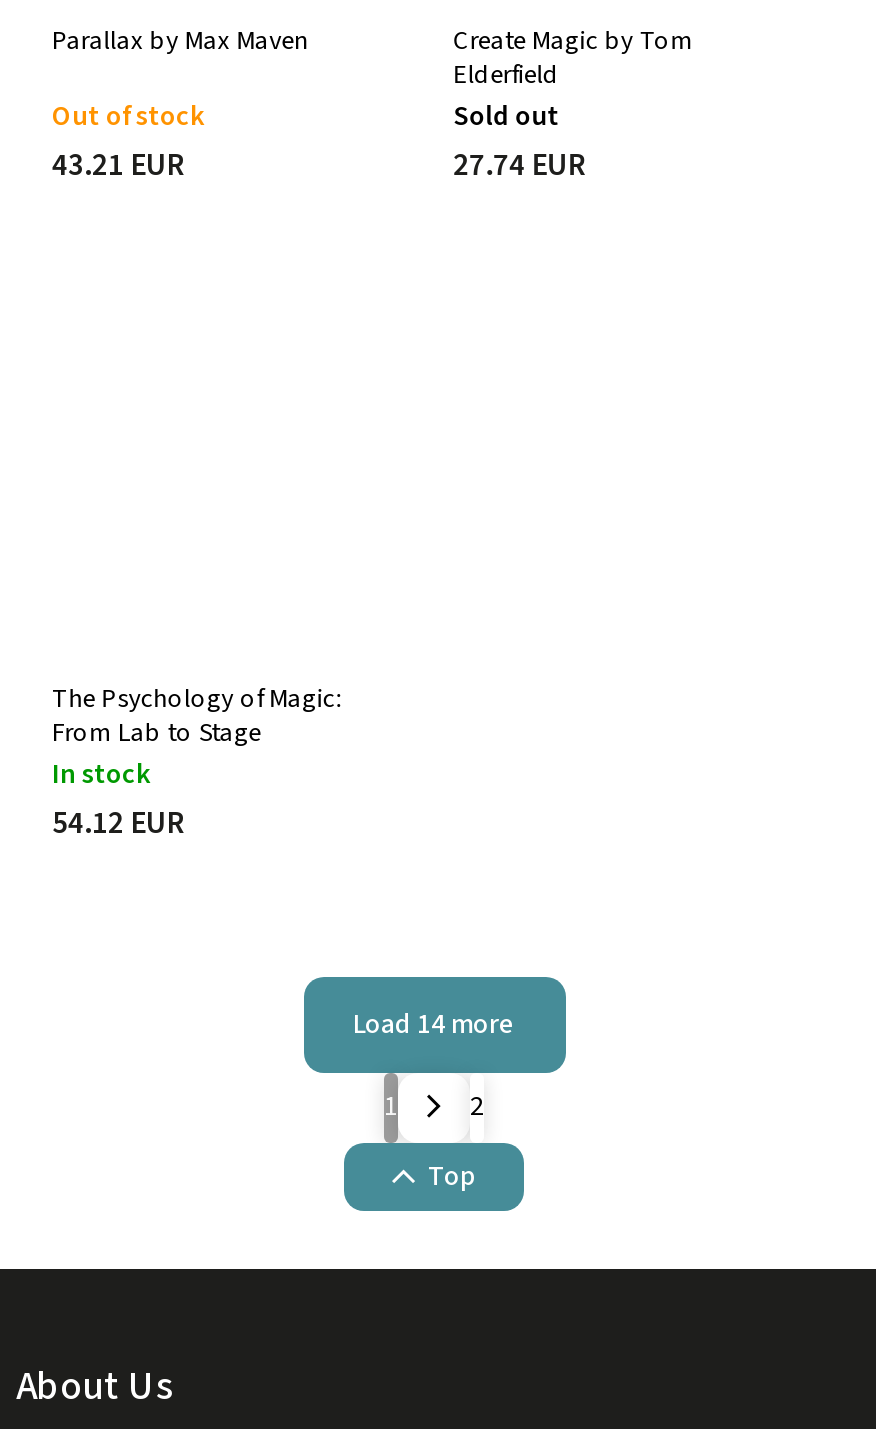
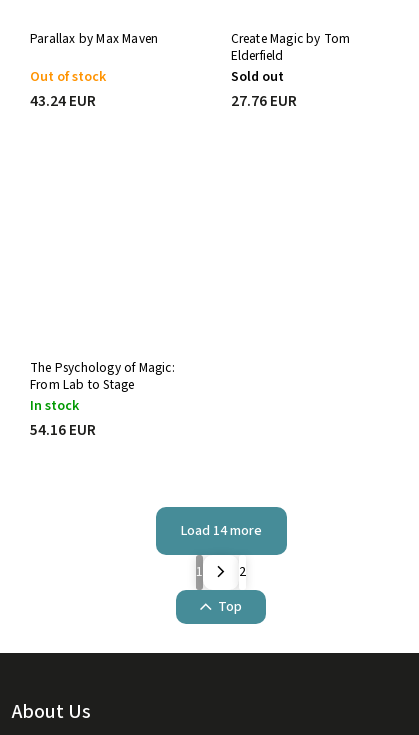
[52,143,184,187] 43.21 EUR -> [30,90,96,112] 43.24 EUR
[453,143,585,187] 27.74 EUR -> [231,90,297,112] 27.76 EUR
[52,800,184,844] 54.12 EUR -> [30,418,96,440] 54.16 EUR

